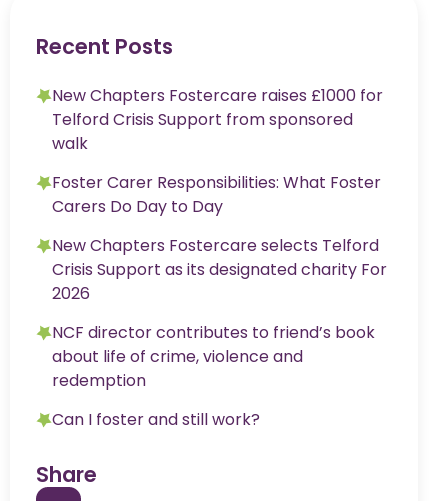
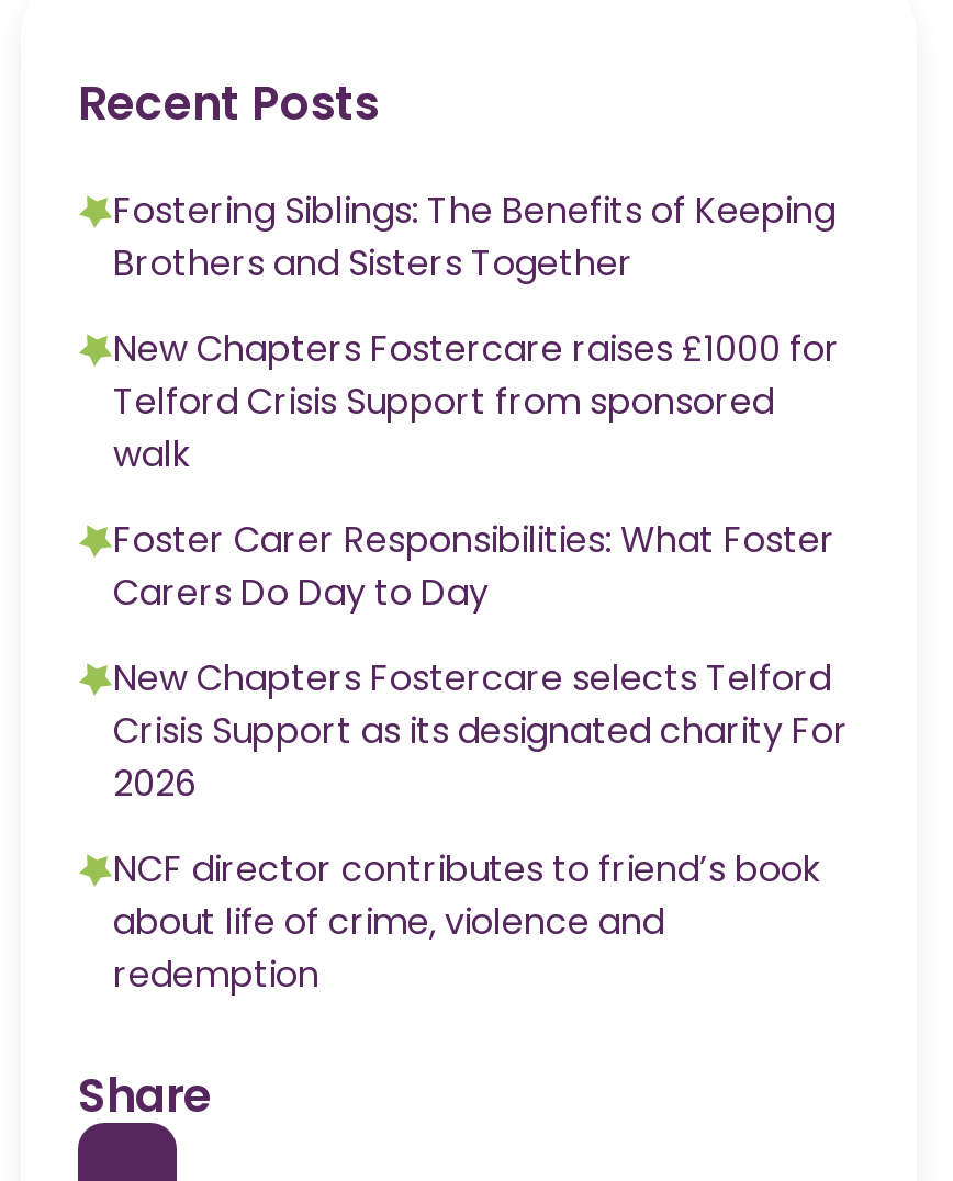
none -> [113,185,836,288] Fostering Siblings: The Benefits of Keeping | Brothers and Sisters Together
moved [52,84,387,392] -> [113,323,849,999]: New Chapters Fostercare raises £1000 for | Telford Crisis Support from sponsored | walk | ... | about life of crime, violence and | redemption
[52,408,260,431] Can I foster and still work? -> none

